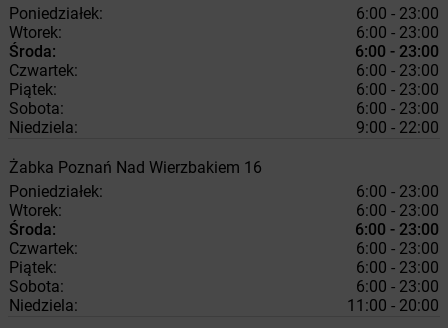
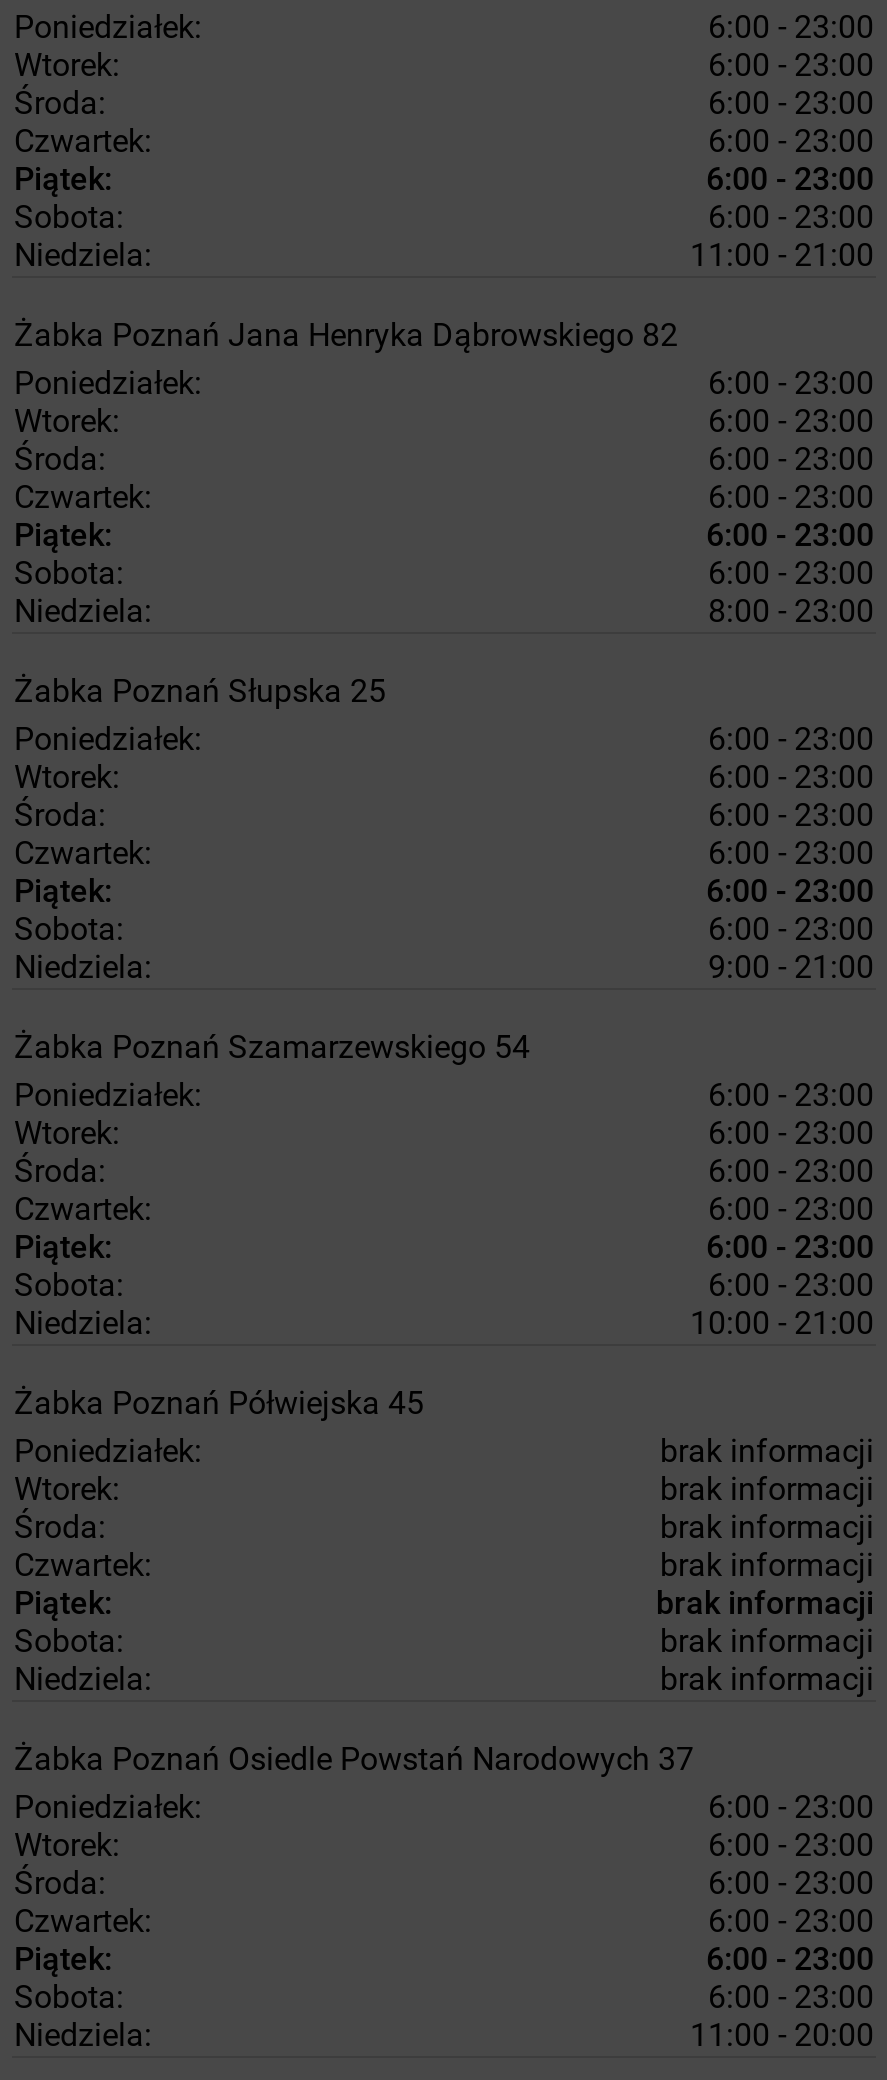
[9,118,439,177] 9:00 - 22:00 | Żabka Poznań Nad Wierzbakiem 16 -> [14,236,874,1778] 11:00 - 21:00 | Żabka Poznań Jana Henryka Dąbrowskiego 82 | Poniedziałek: | 6:00 - 23:00 | Wtorek: | 6:00 - 23:00 | Środa: | 6:00 - 23:00 | Czwartek: | 6:00 - 23:00 | Piątek: | 6:00 - 23:00 | Sobota: | 6:00 - 23:00 | Niedziela: | 8:00 - 23:00 | Żabka Poznań Słupska 25 | Poniedziałek: | 6:00 - 23:00 | Wtorek: | 6:00 - 23:00 | Środa: | 6:00 - 23:00 | Czwartek: | 6:00 - 23:00 | Piątek: | 6:00 - 23:00 | Sobota: | 6:00 - 23:00 | Niedziela: | 9:00 - 21:00 | Żabka Poznań Szamarzewskiego 54 | Poniedziałek: | 6:00 - 23:00 | Wtorek: | 6:00 - 23:00 | Środa: | 6:00 - 23:00 | Czwartek: | 6:00 - 23:00 | Piątek: | 6:00 - 23:00 | Sobota: | 6:00 - 23:00 | Niedziela: | 10:00 - 21:00 | Żabka Poznań Półwiejska 45 | Poniedziałek: | brak informacji | Wtorek: | brak informacji | Środa: | brak informacji | Czwartek: | brak informacji | Piątek: | brak informacji | Sobota: | brak informacji | Niedziela: | brak informacji | Żabka Poznań Osiedle Powstań Narodowych 37

